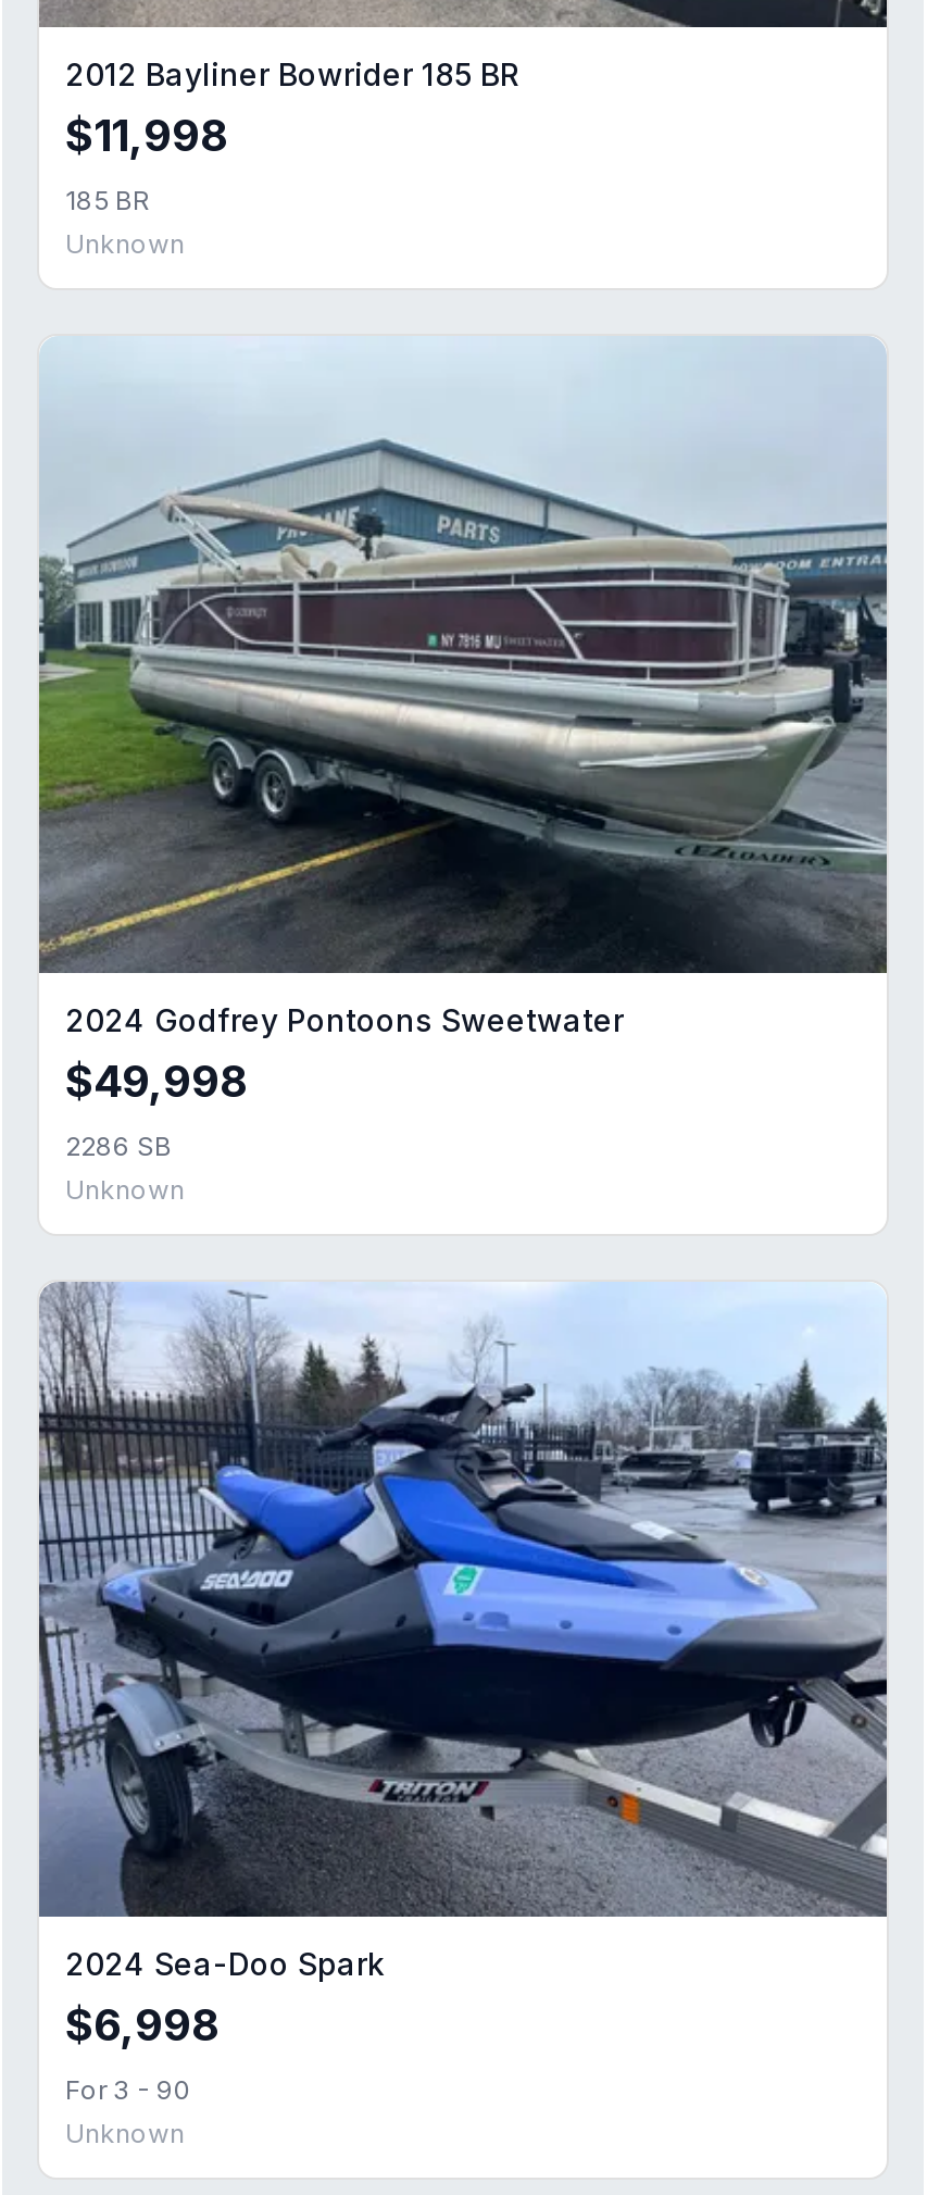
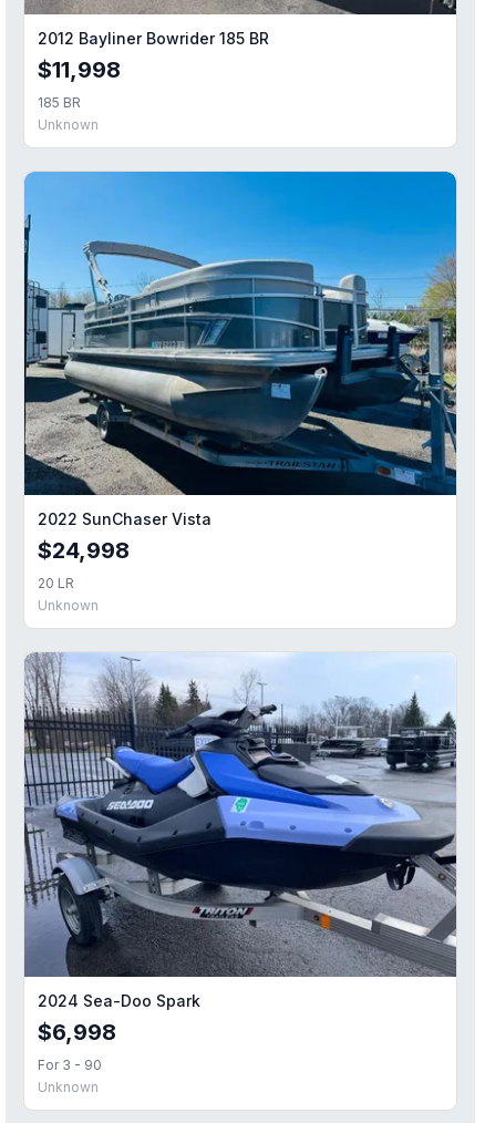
[37,337,887,1161] [image] | 2024 Godfrey Pontoons Sweetwater | $49,998 | 2286 SB -> [23,171,457,591] [image] | 2022 SunChaser Vista | $24,998 | 20 LR

